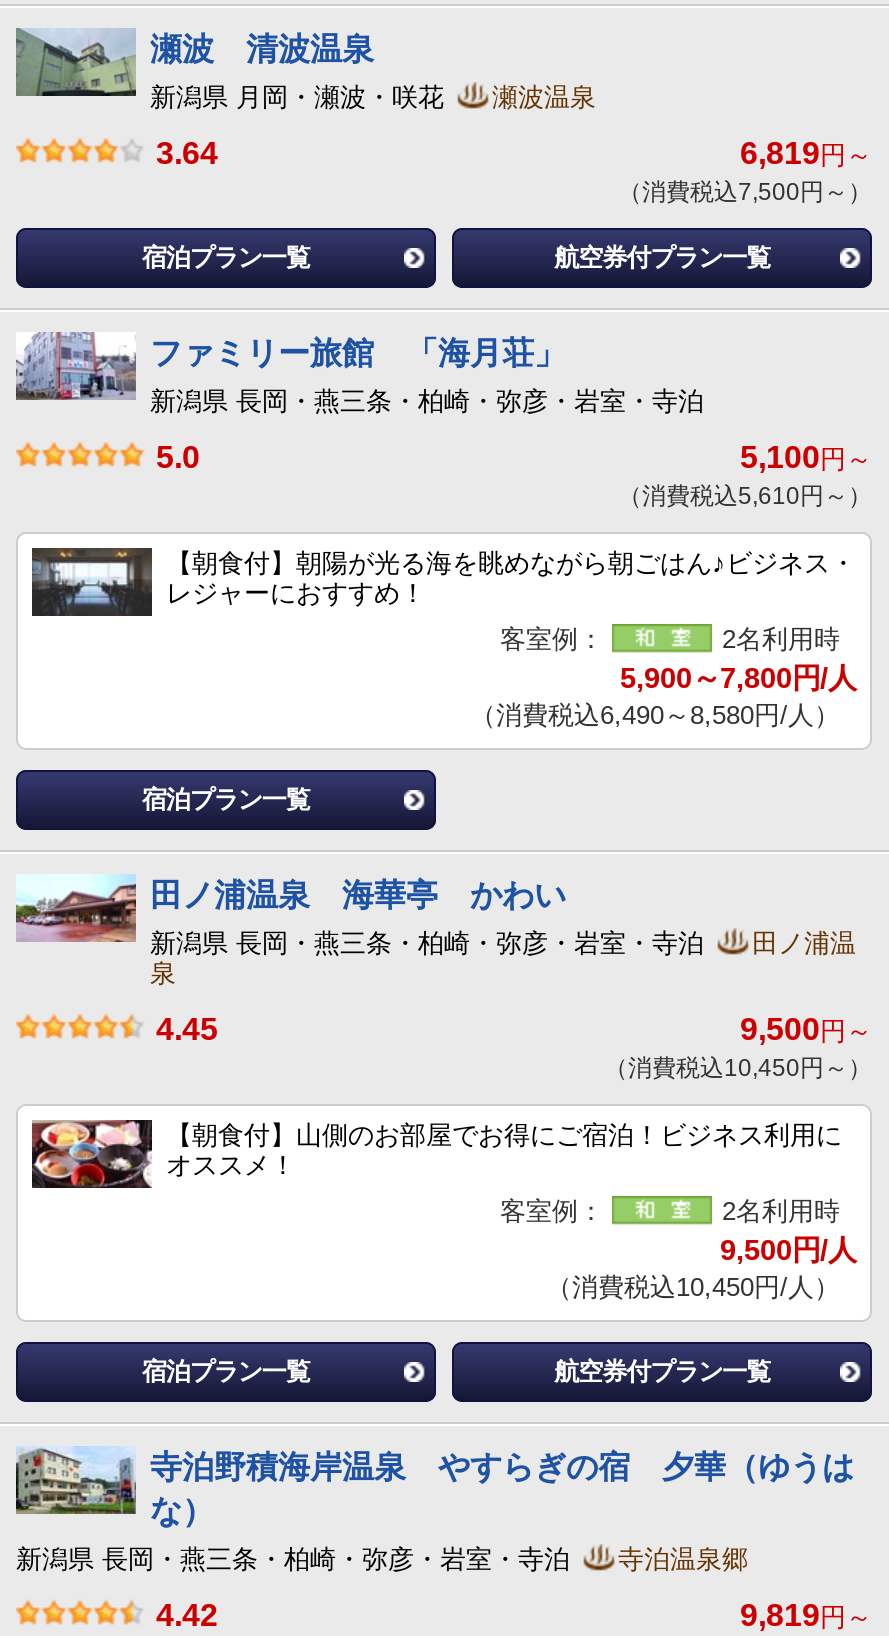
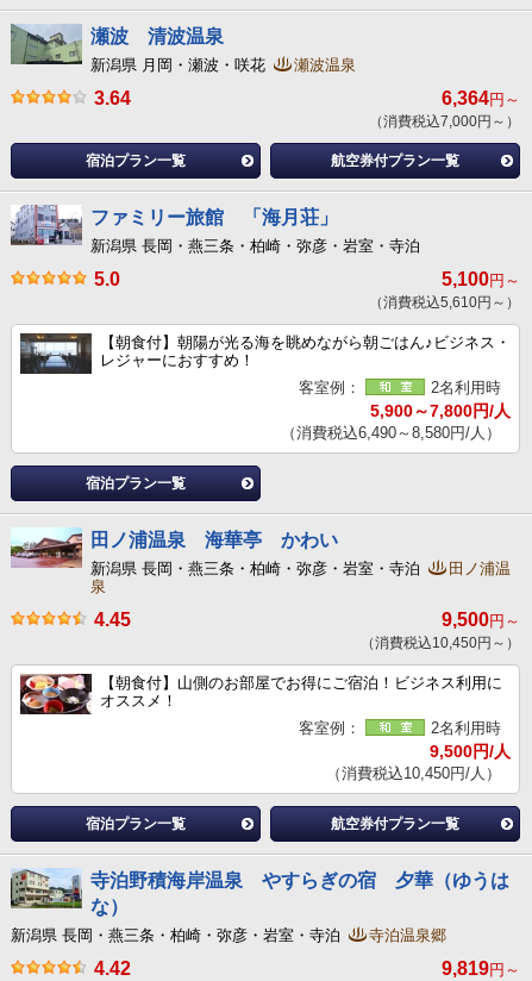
[740,136,872,170] 6,819円～ -> [442,88,520,108] 6,364円～
[618,178,872,206] （消費税込7,500円～） -> [369,113,520,130] （消費税込7,000円～）

